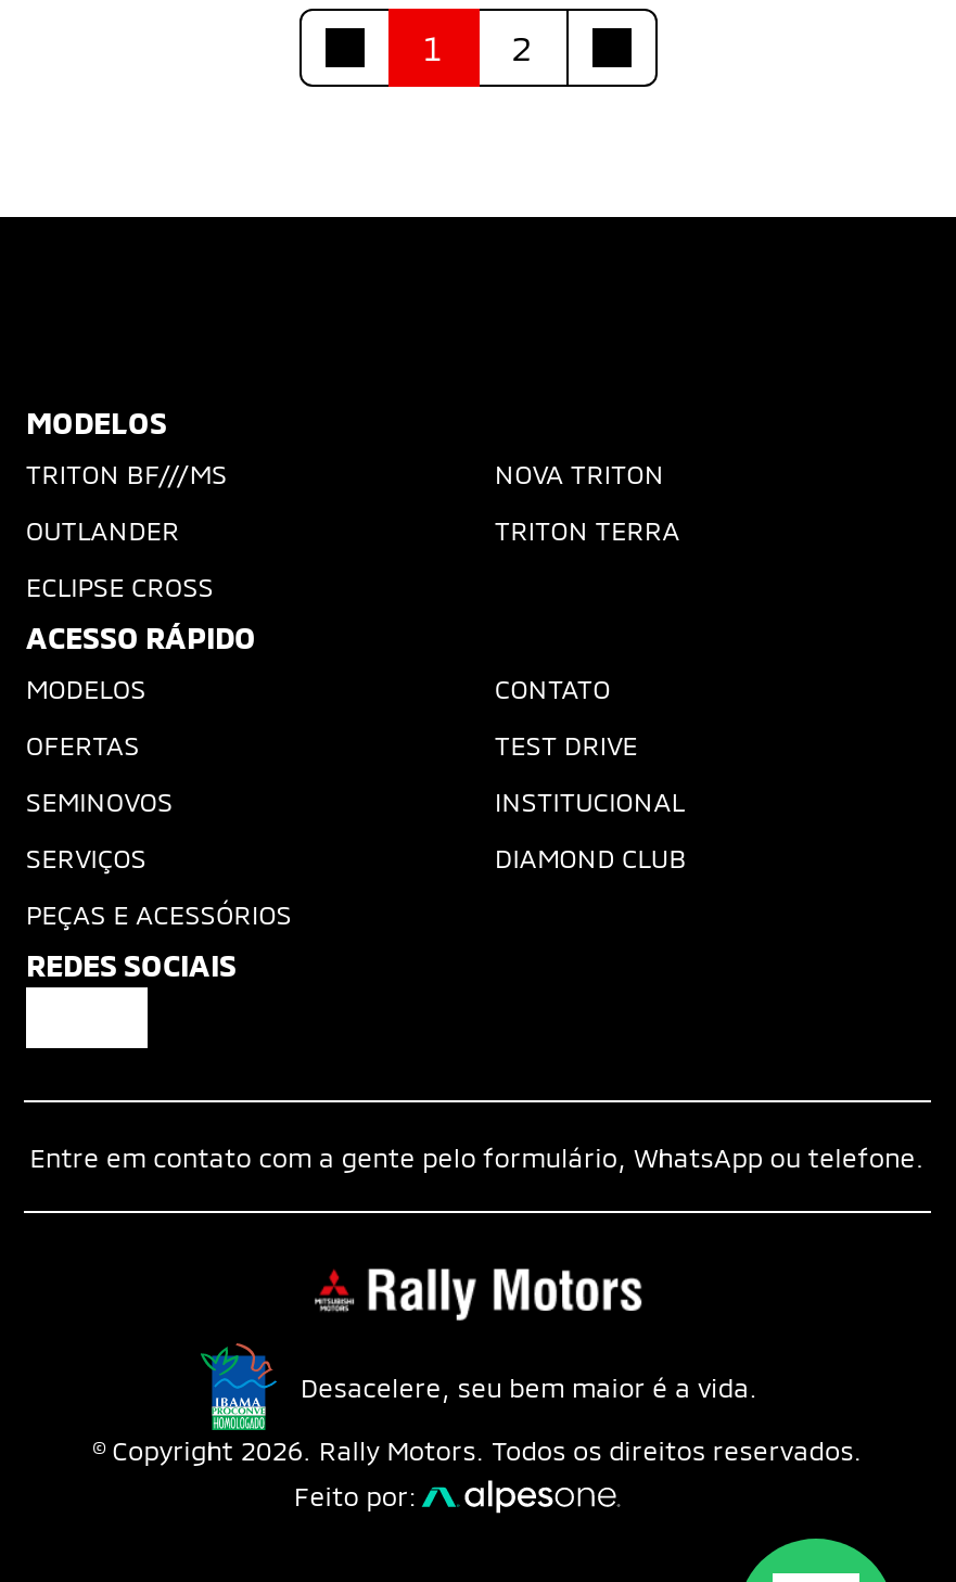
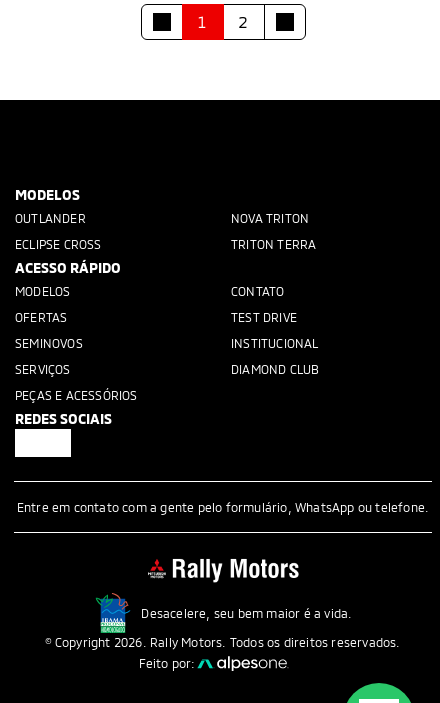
[26,458,227,488] TRITON BF///MS -> none

